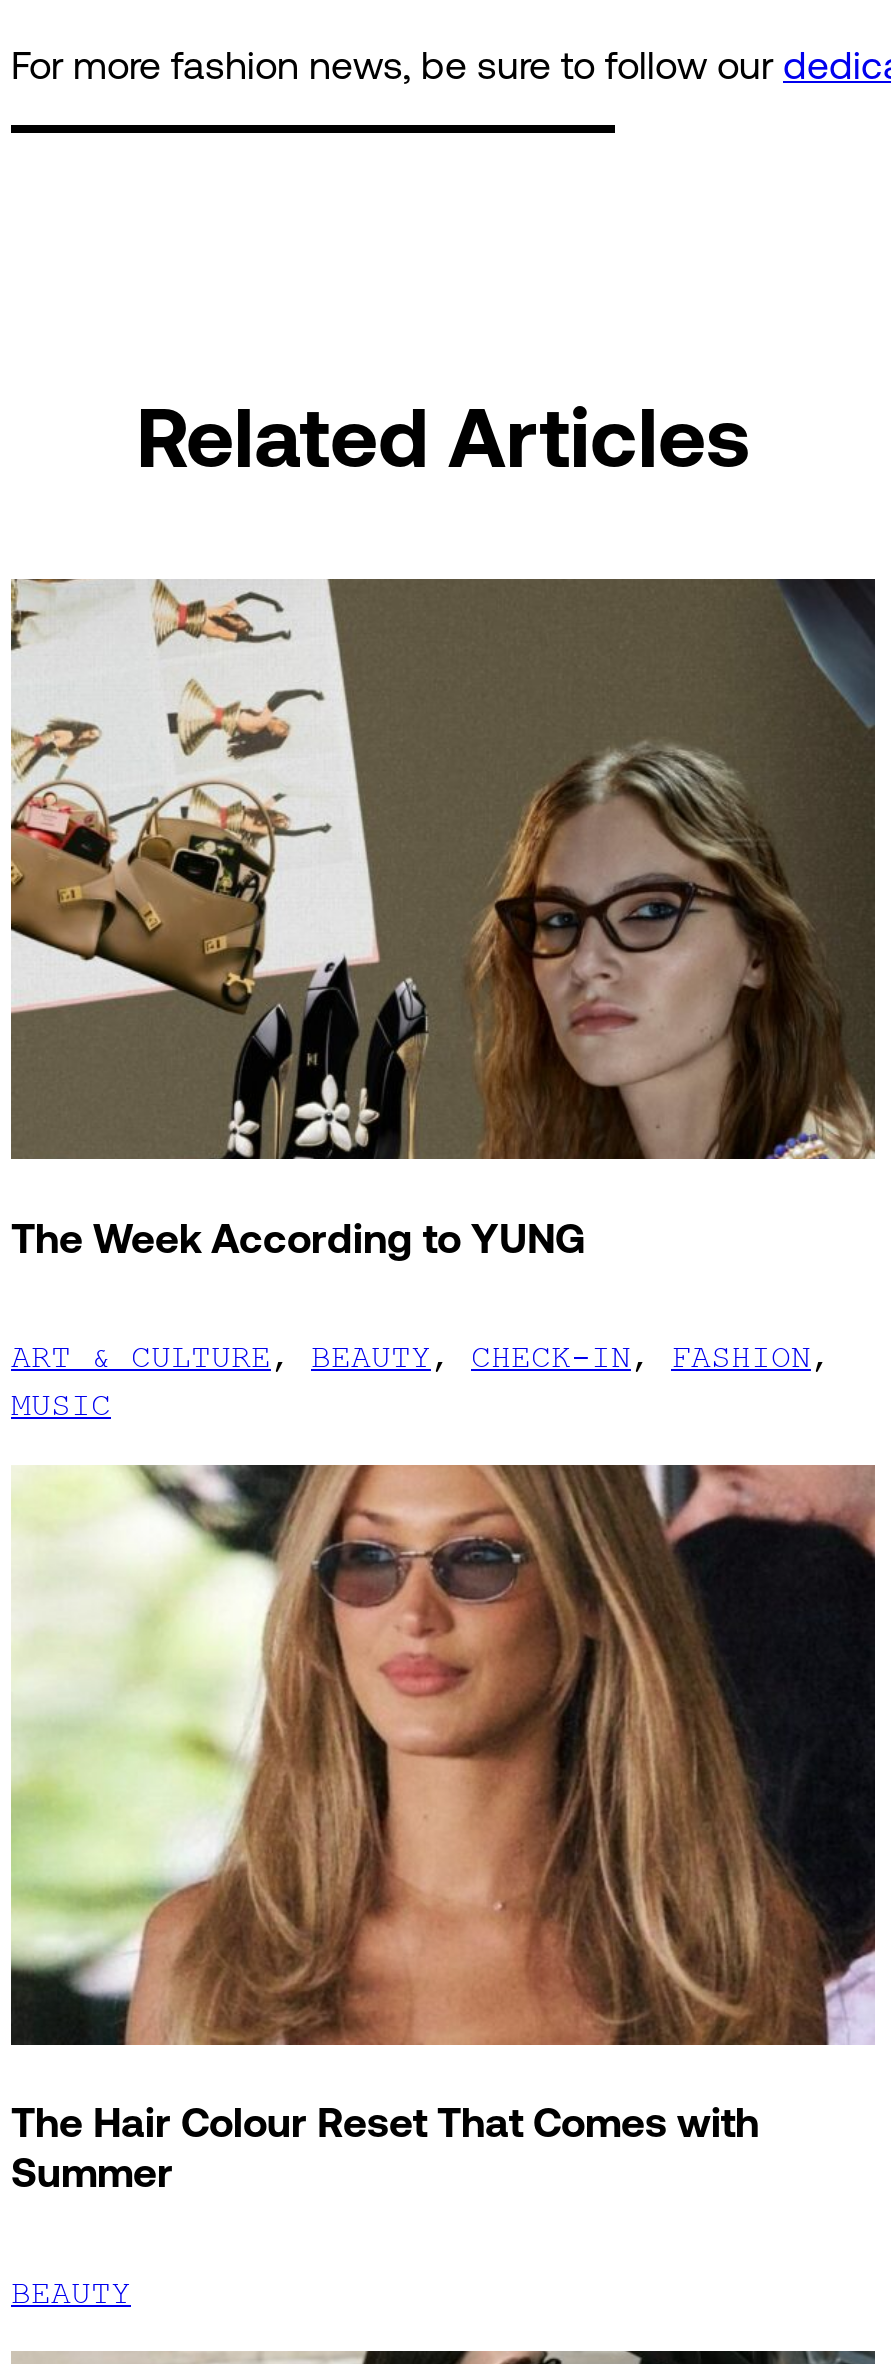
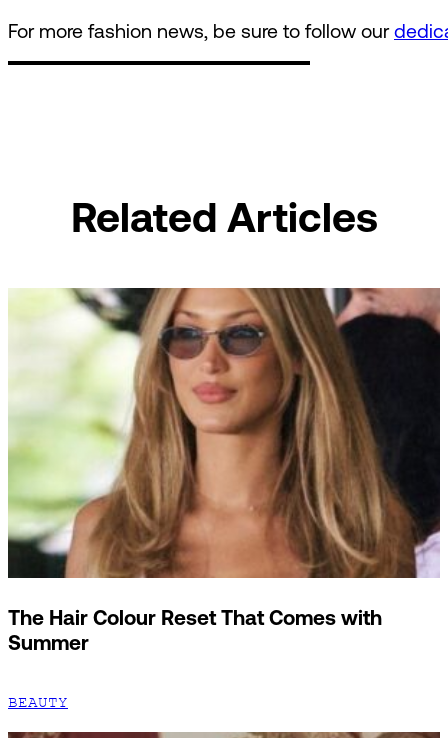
[9,577,877,1426] [image] | The Week According to YUNG | ART & CULTURE, BEAUTY, CHECK-IN, FASHION, | MUSIC -> none

